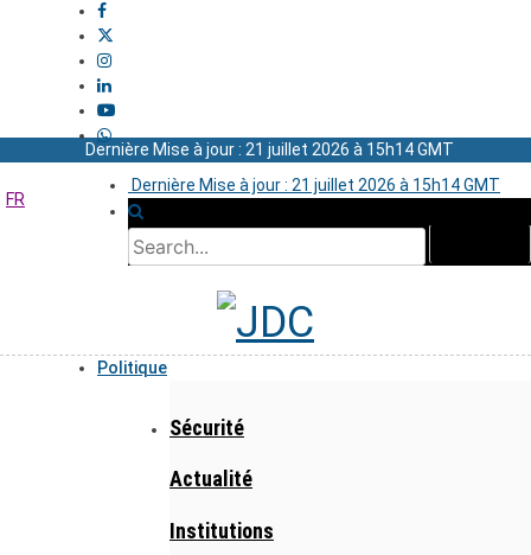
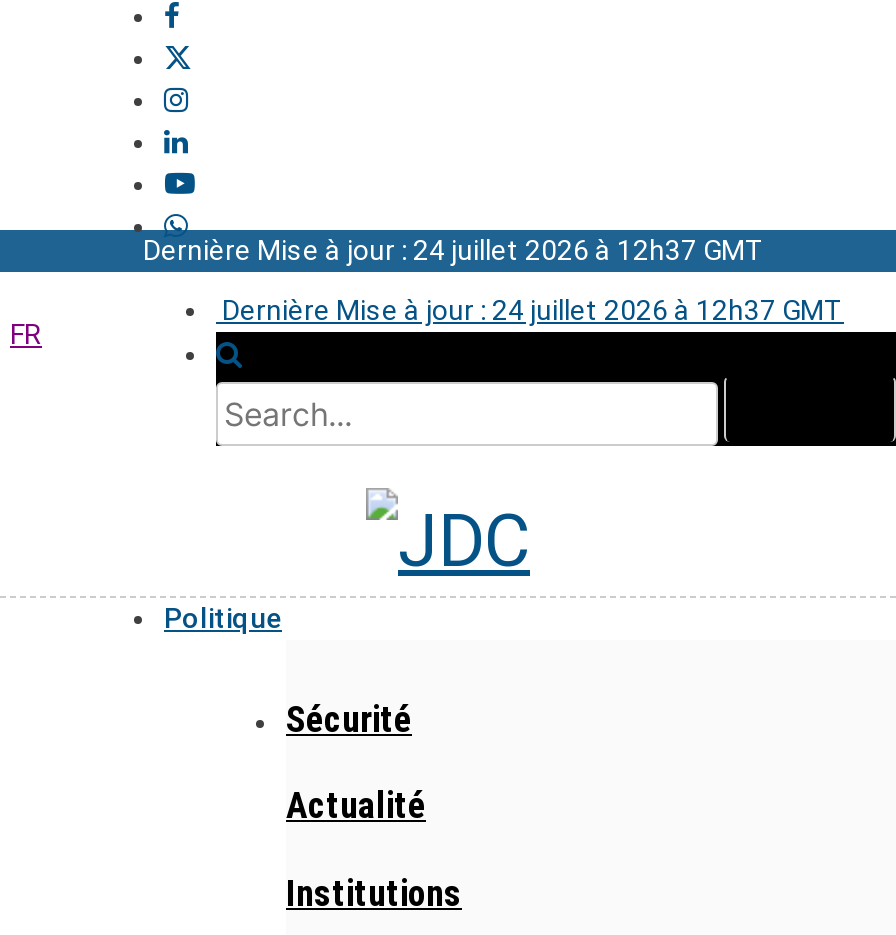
[81,140,453,159] Dernière Mise à jour : 21 juillet 2026 à 15h14 GMT -> [137,234,765,266] Dernière Mise à jour : 24 juillet 2026 à 12h37 GMT
[128,176,500,194] Dernière Mise à jour : 21 juillet 2026 à 15h14 GMT -> [216,294,844,326] Dernière Mise à jour : 24 juillet 2026 à 12h37 GMT

